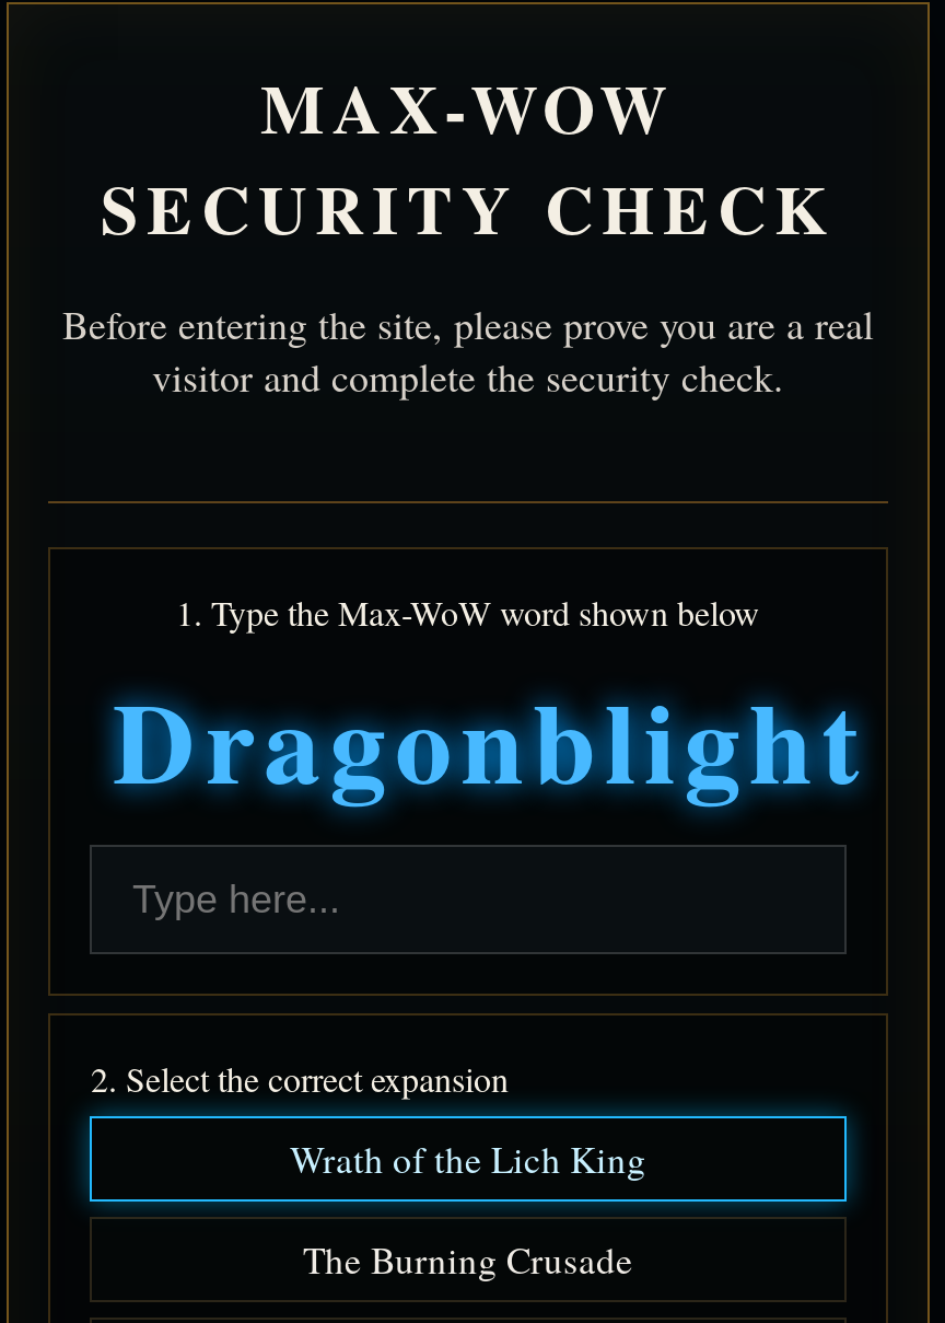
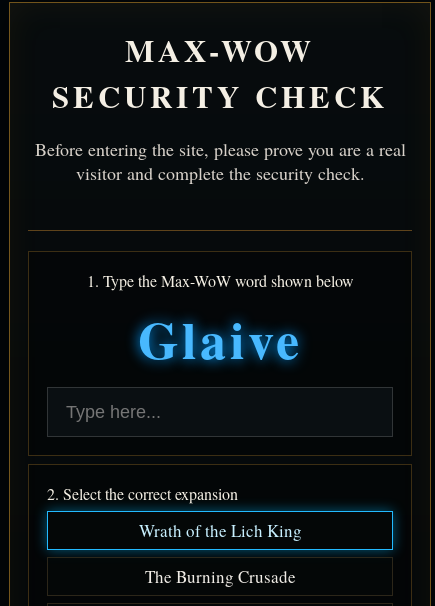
[113,657,867,823] Dragonblight -> [137,301,302,377] Glaive

